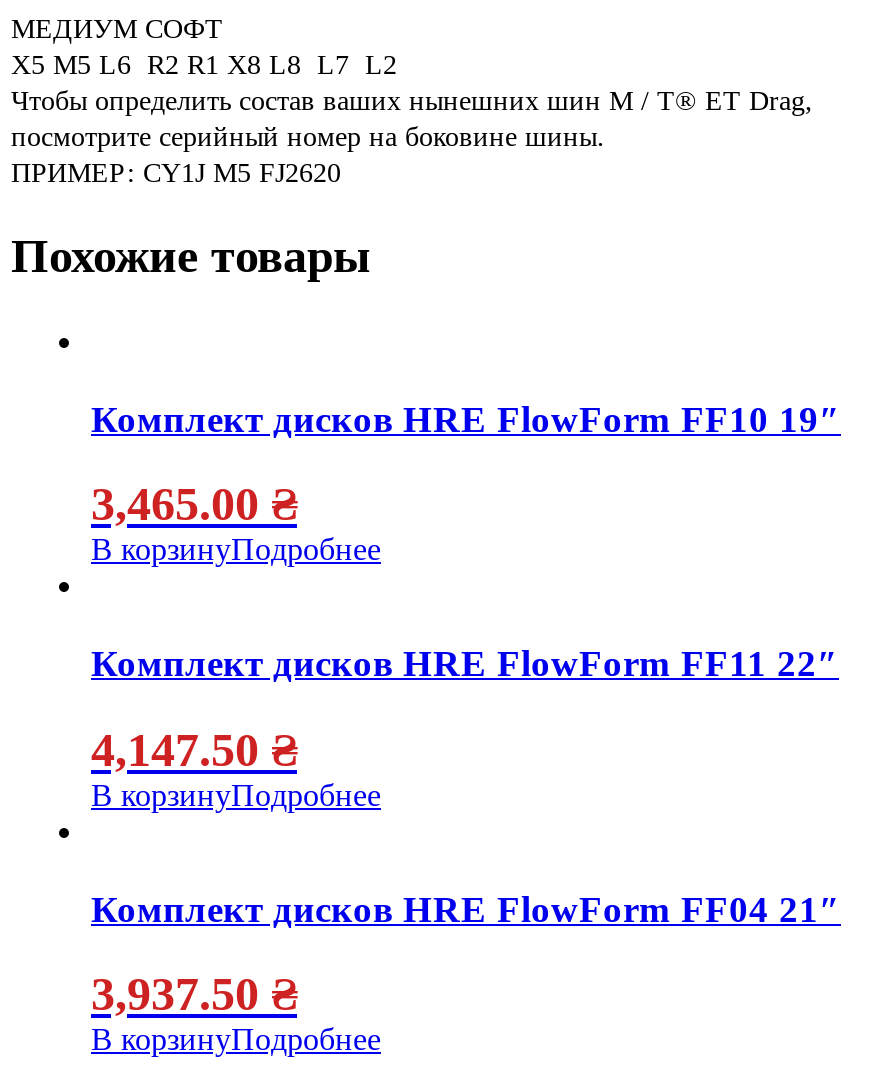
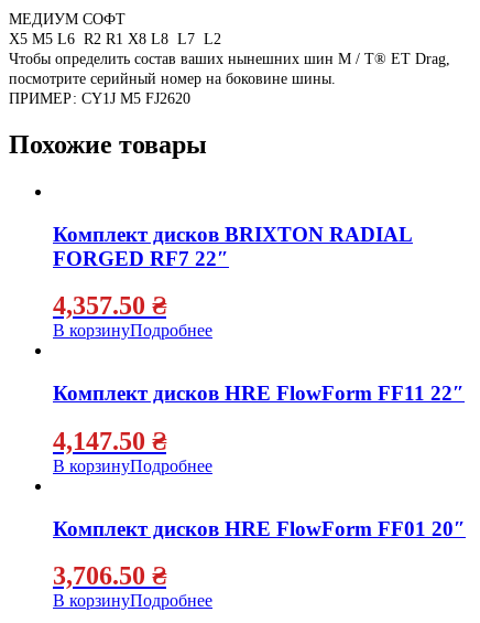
[91,397,841,439] Комплект дисков HRE FlowForm FF10 19″ -> [53,222,413,270] Комплект дисков BRIXTON RADIAL | FORGED RF7 22″
[91,479,297,531] 3,465.00 ₴ -> [53,292,166,320] 4,357.50 ₴
[91,887,841,929] Комплект дисков HRE FlowForm FF04 21″ -> [53,517,466,540] Комплект дисков HRE FlowForm FF01 20″
[91,969,297,1021] 3,937.50 ₴ -> [53,562,166,590] 3,706.50 ₴

